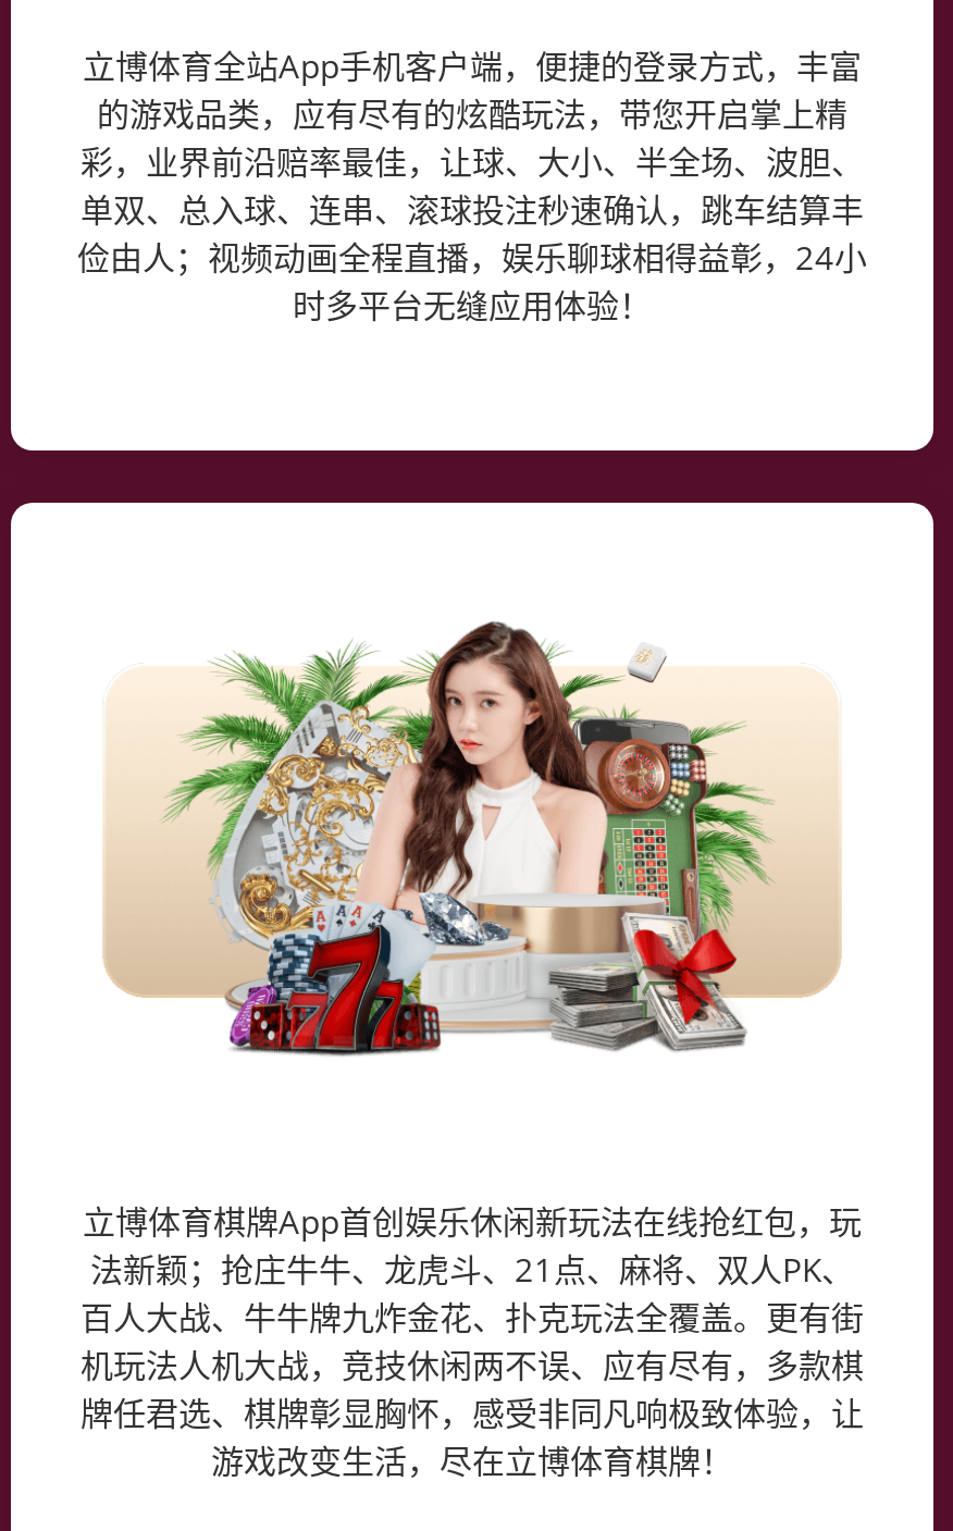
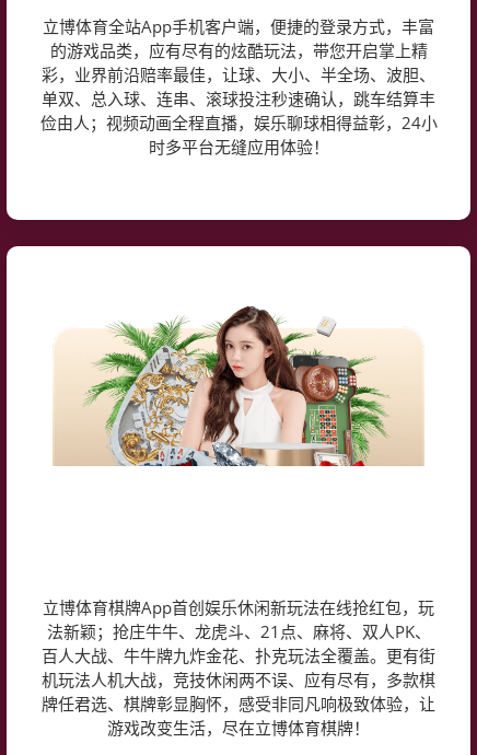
[102,938,842,1058] [image] -> none

